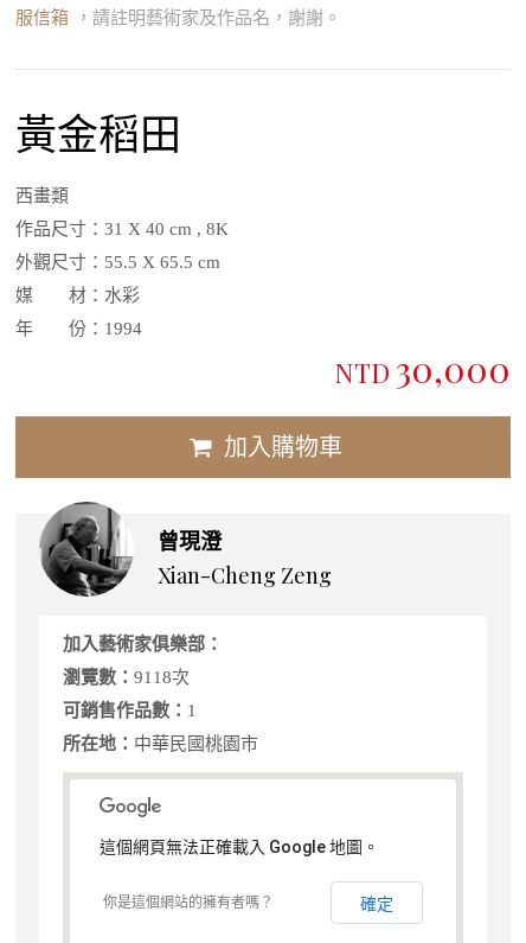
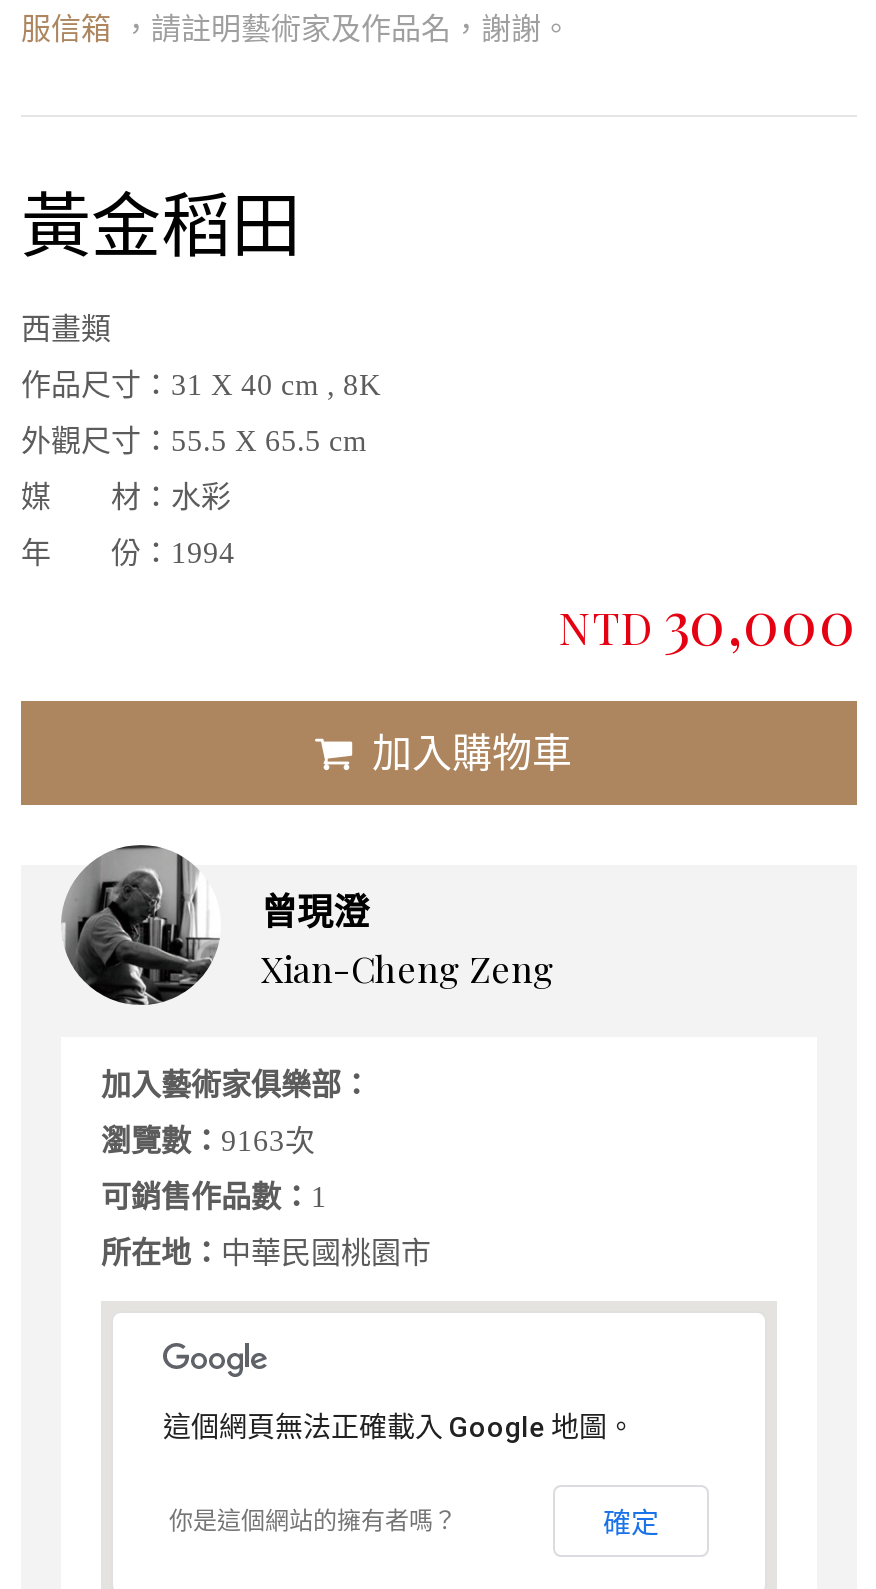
[63,668,190,687] 瀏覽數：9118次 -> [101,1125,315,1157] 瀏覽數：9163次

